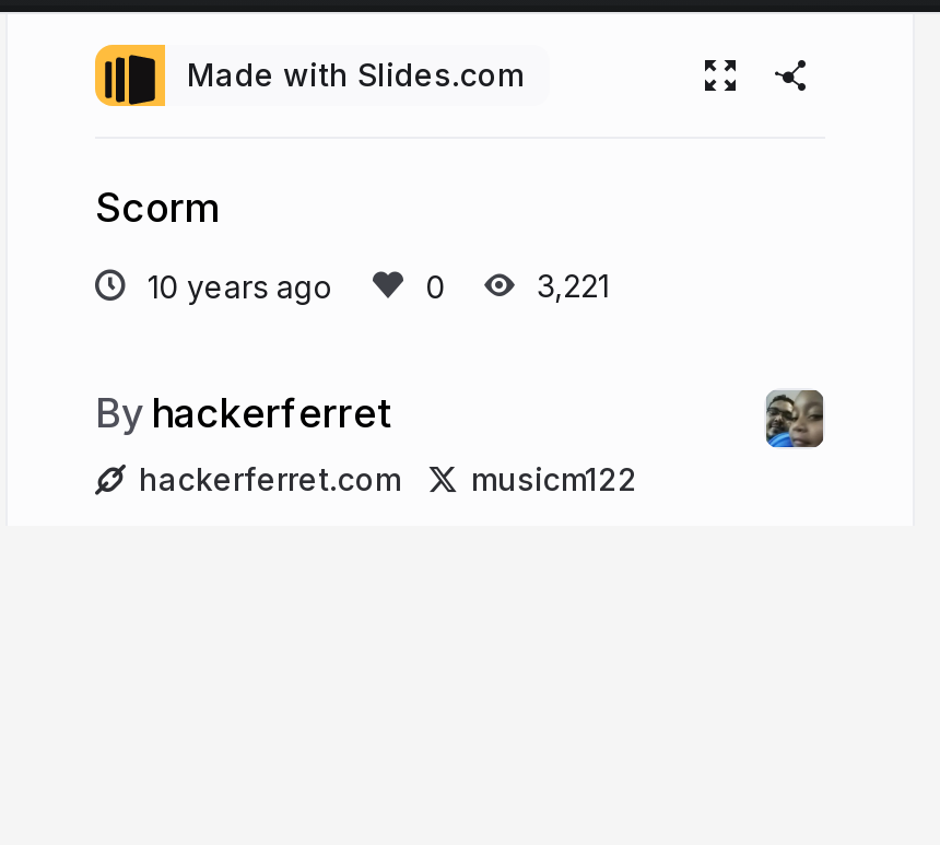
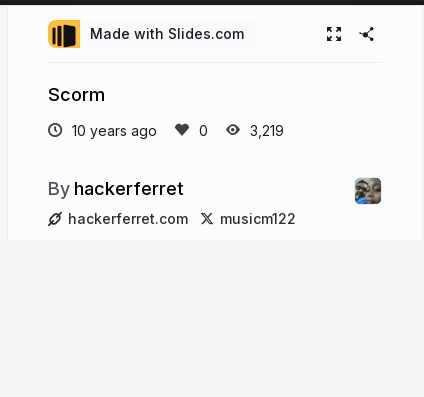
[537,267,609,304] 3,221 -> [250,122,284,139] 3,219

